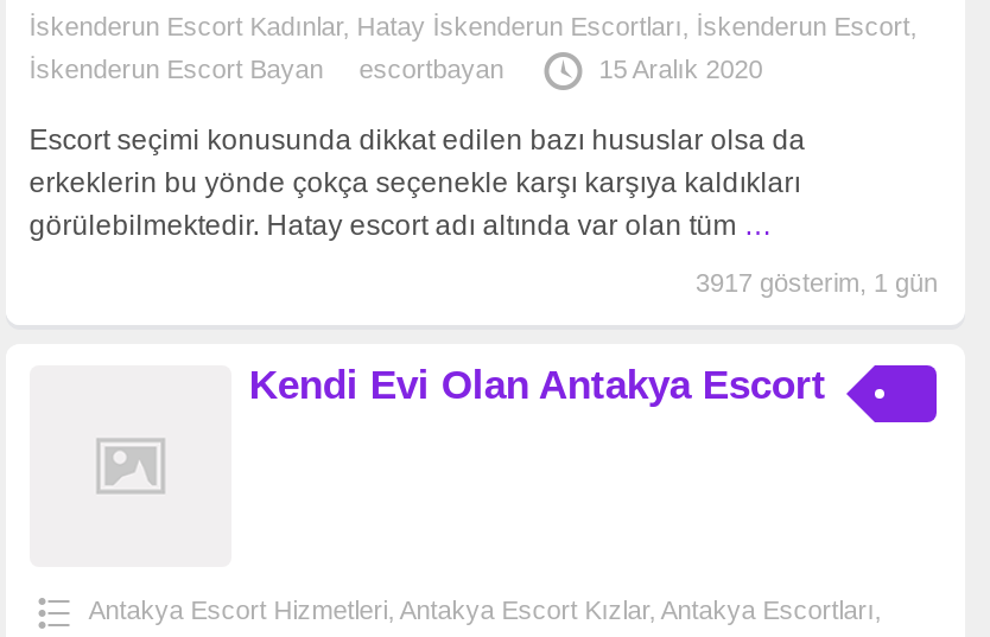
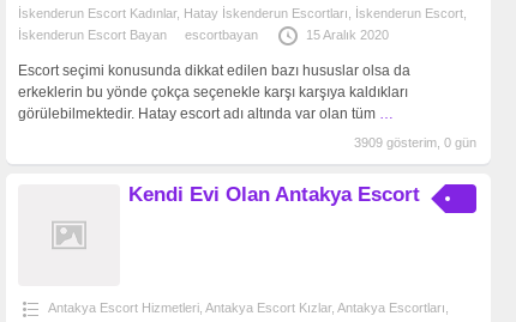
[695,267,938,295] 3917 gösterim, 1 gün -> [354,135,477,149] 3909 gösterim, 0 gün

